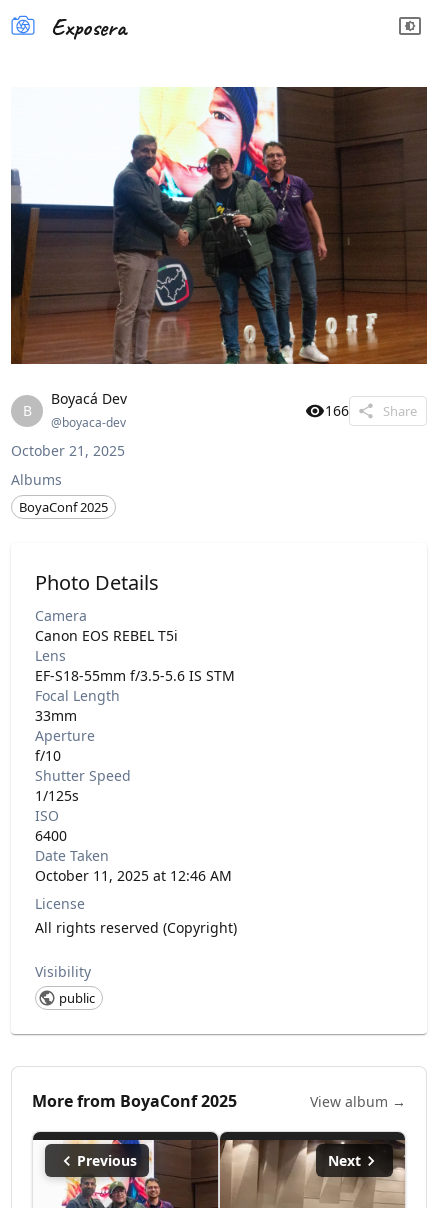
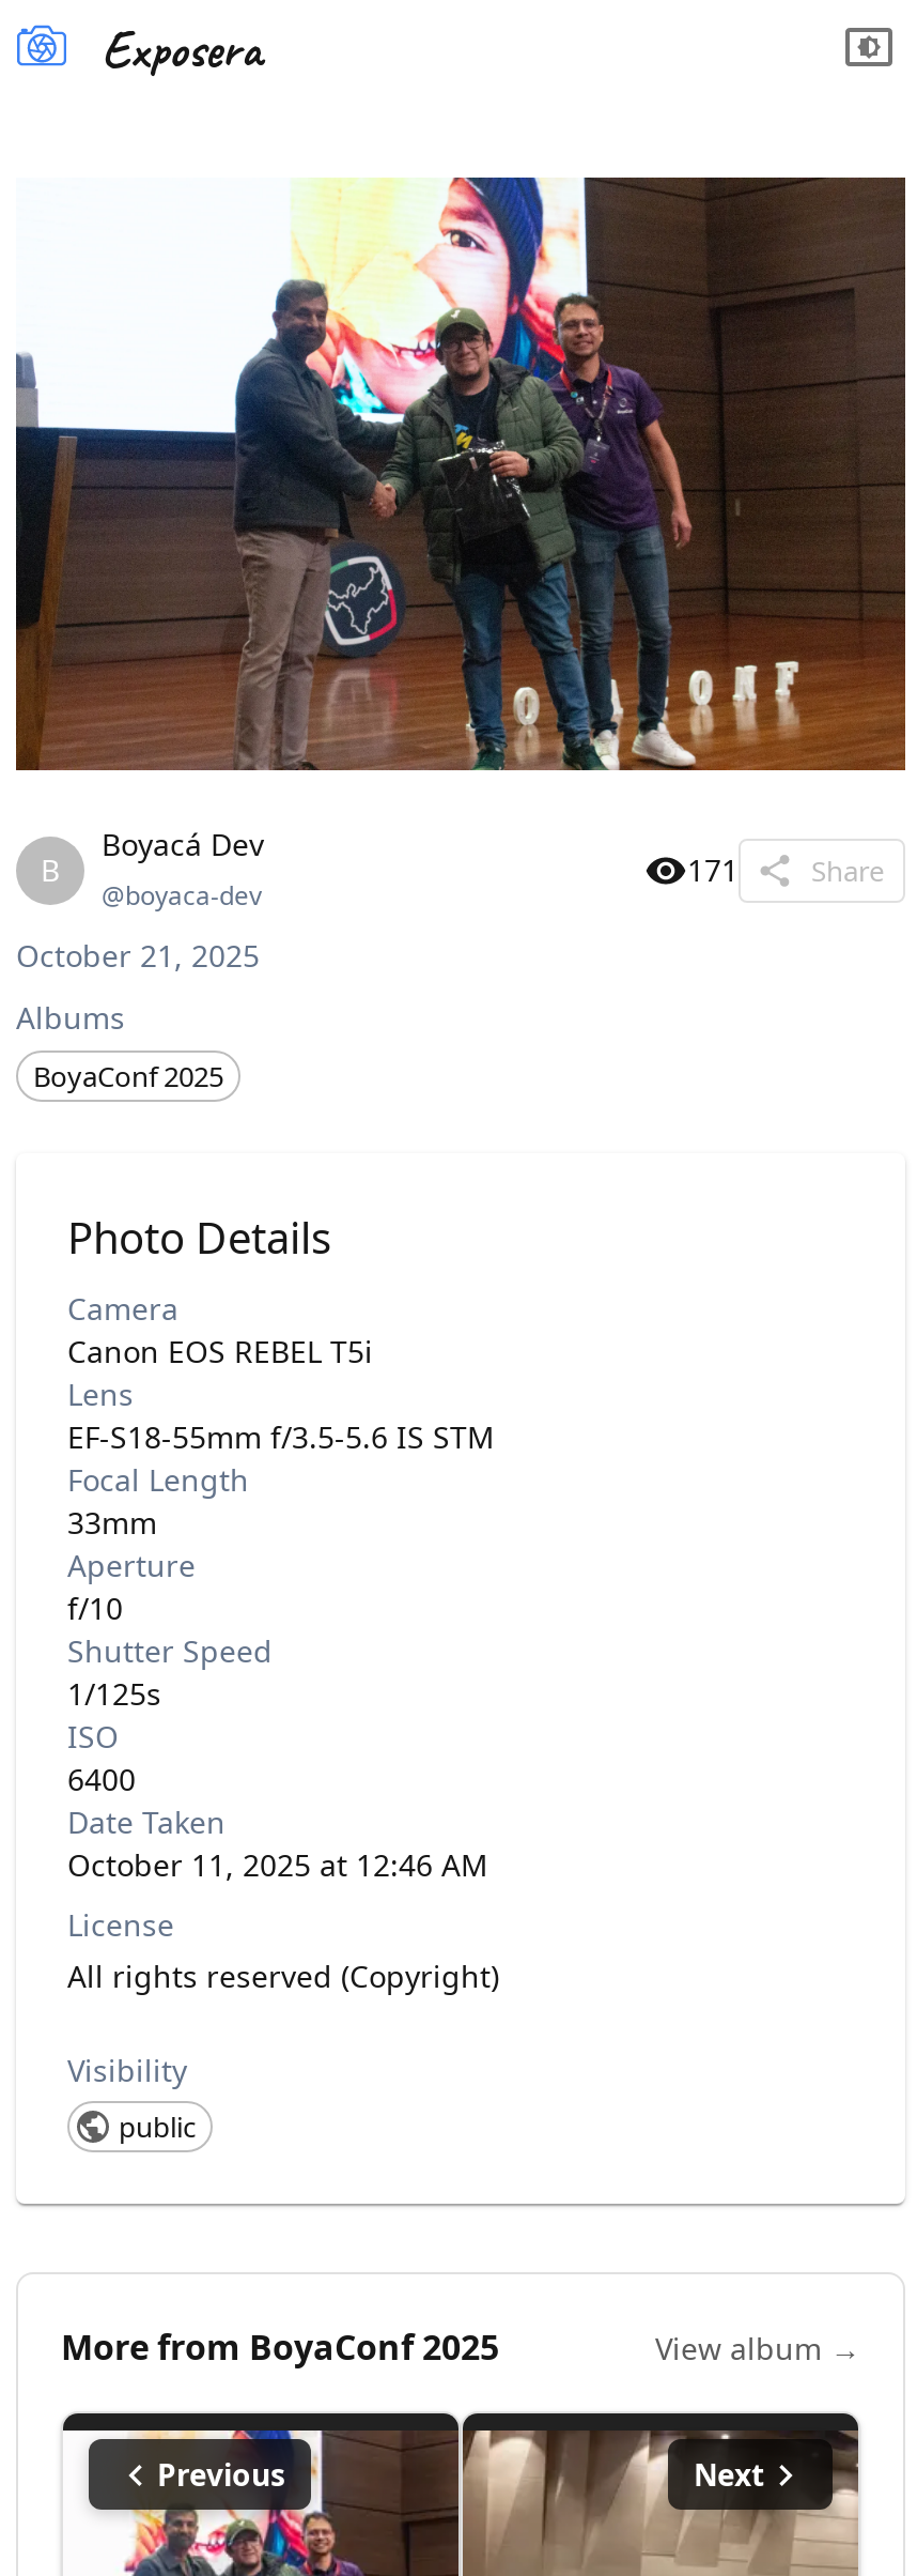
[325,401,417,420] 166 Share -> [687,849,884,890] 171 Share

